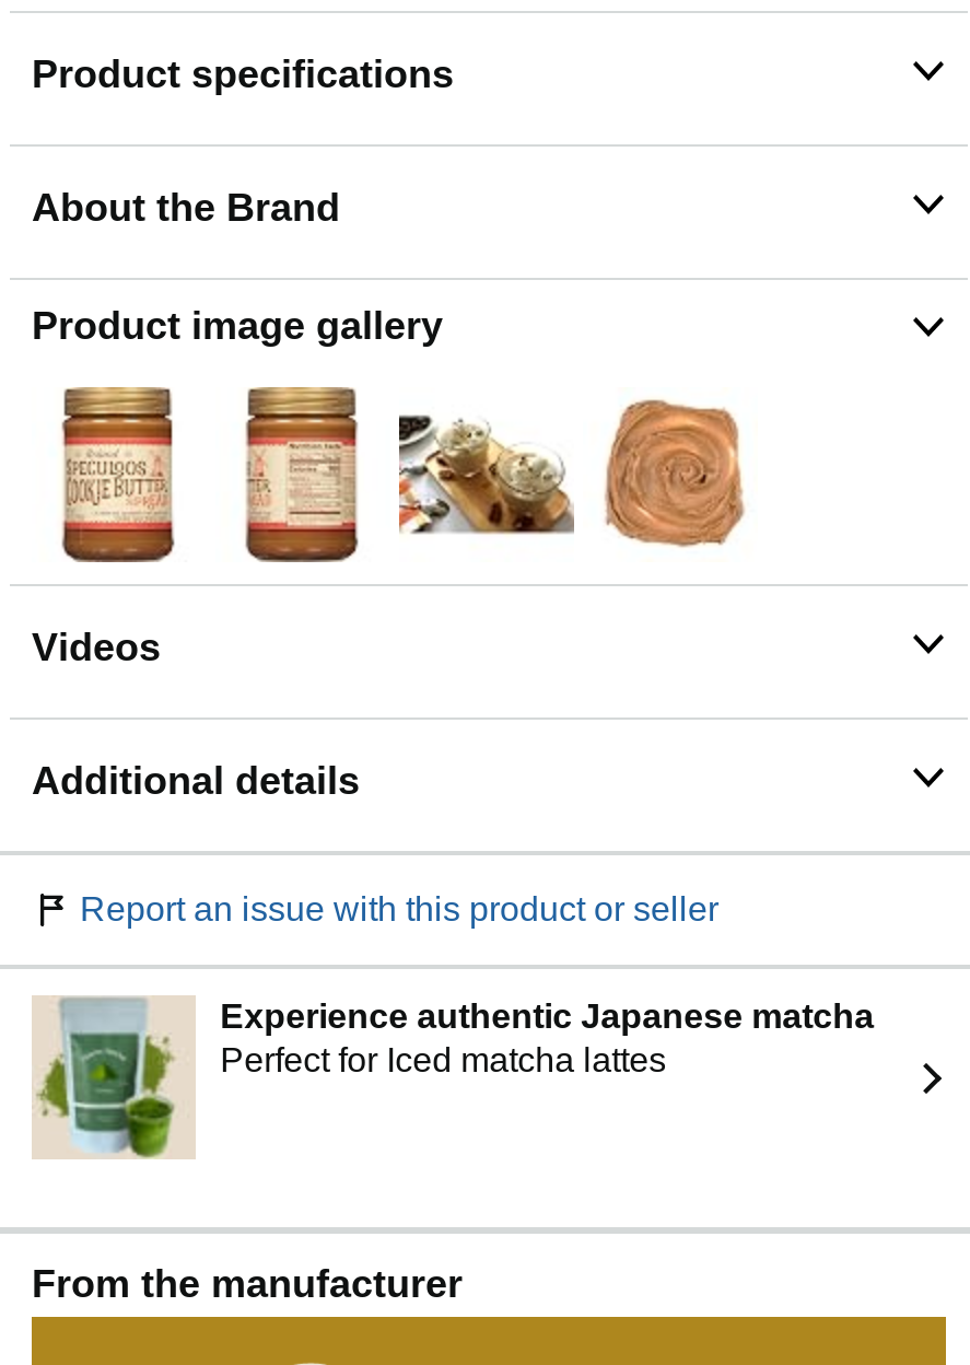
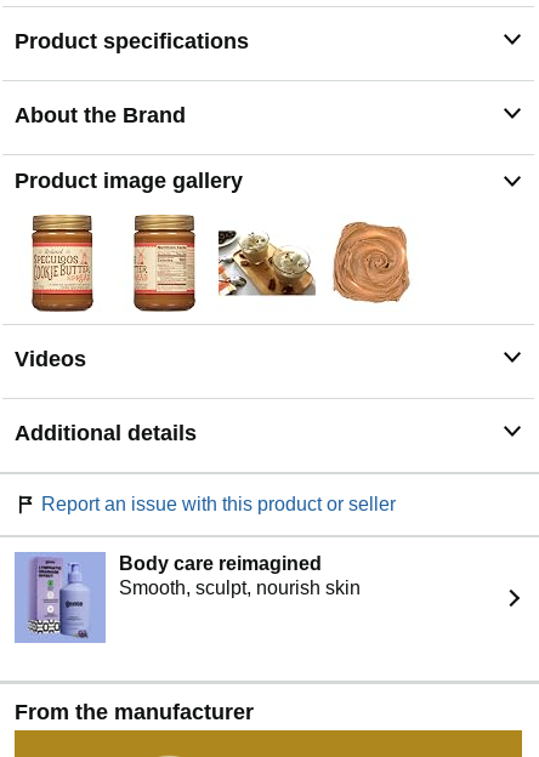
[32,995,874,1159] [image] | Experience authentic Japanese matcha | Perfect for Iced matcha lattes -> [15,552,361,643] [image] | Body care reimagined | Smooth, sculpt, nourish skin

